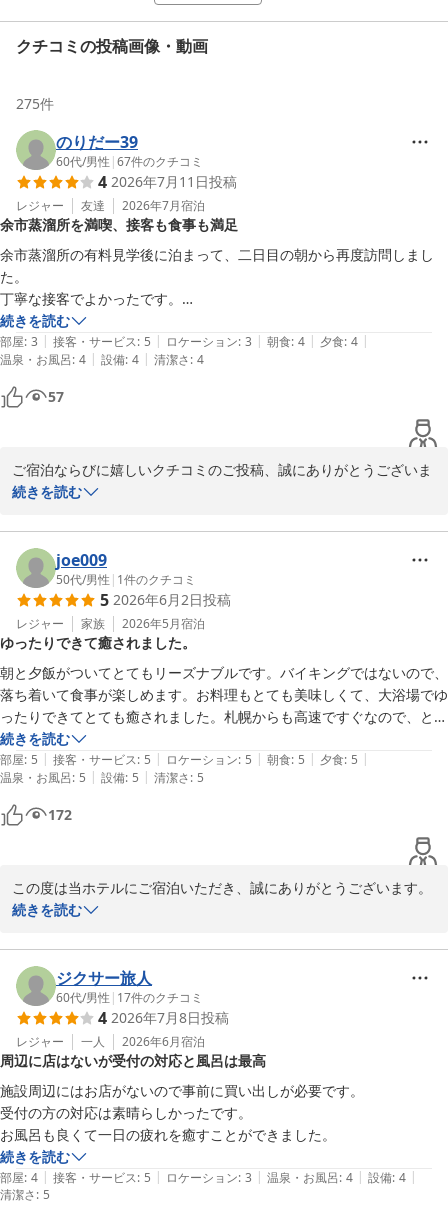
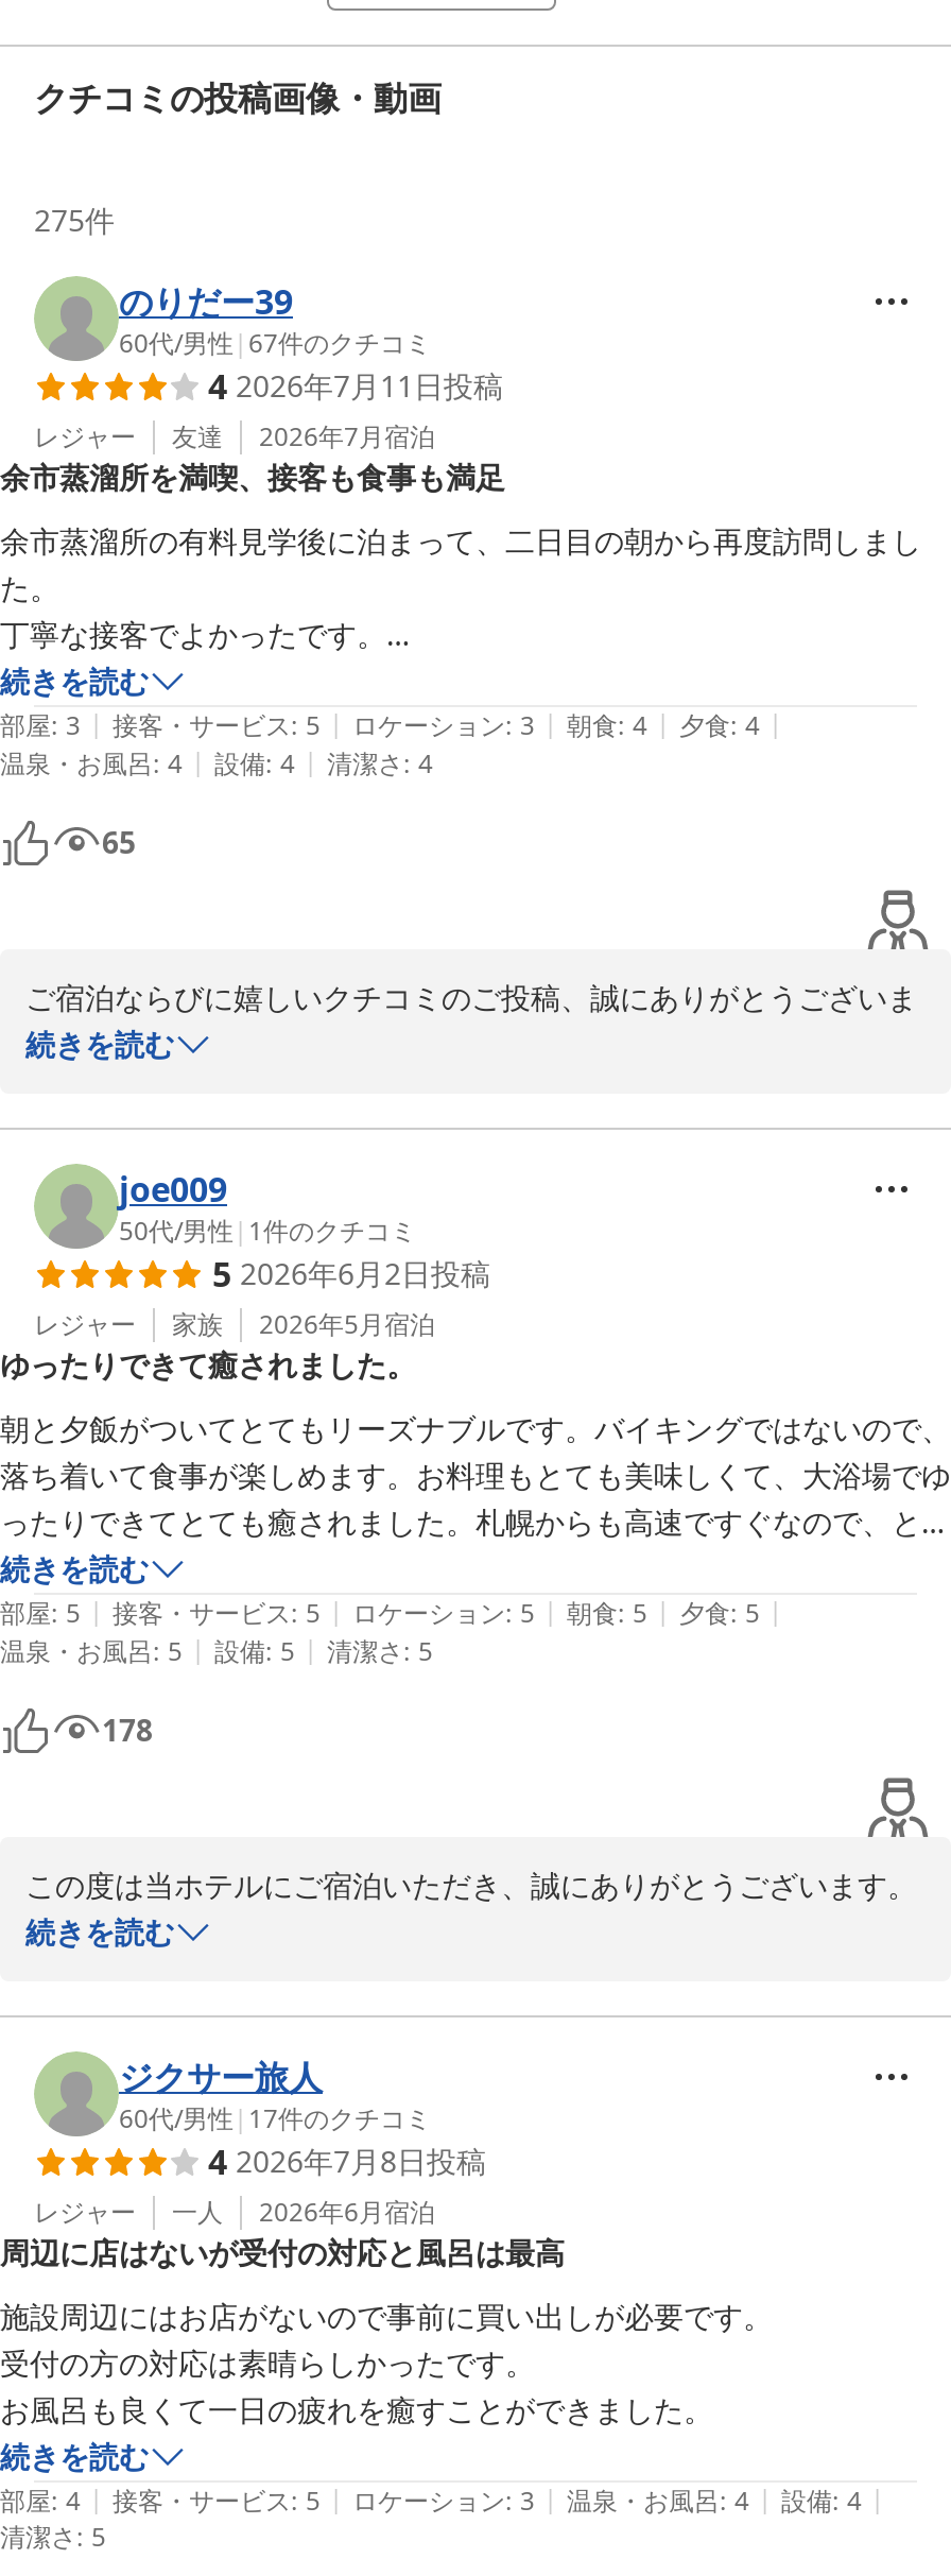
[48,387,64,406] 57 -> [102,822,136,862] 65
[48,805,72,824] 172 -> [102,1710,153,1750] 178

